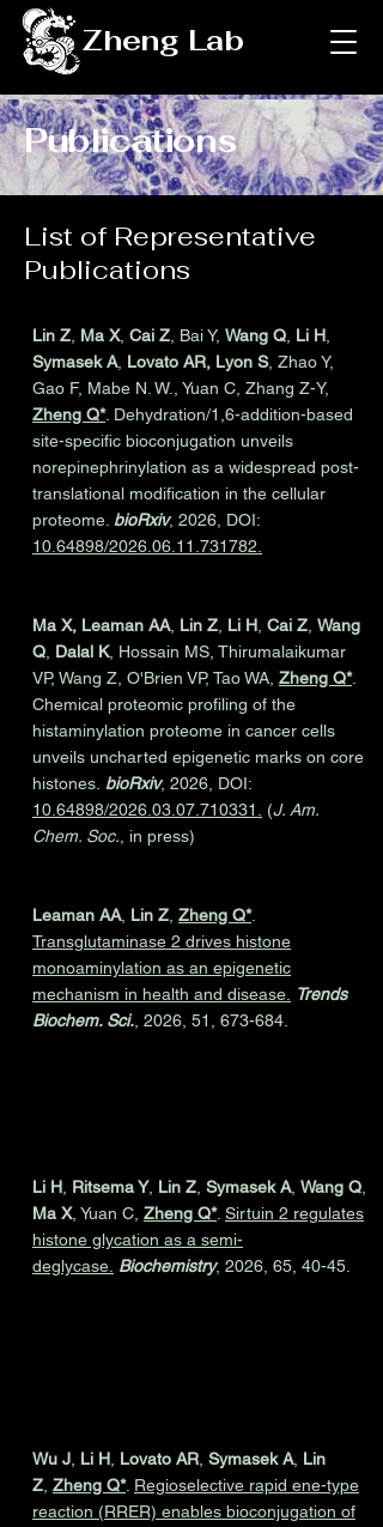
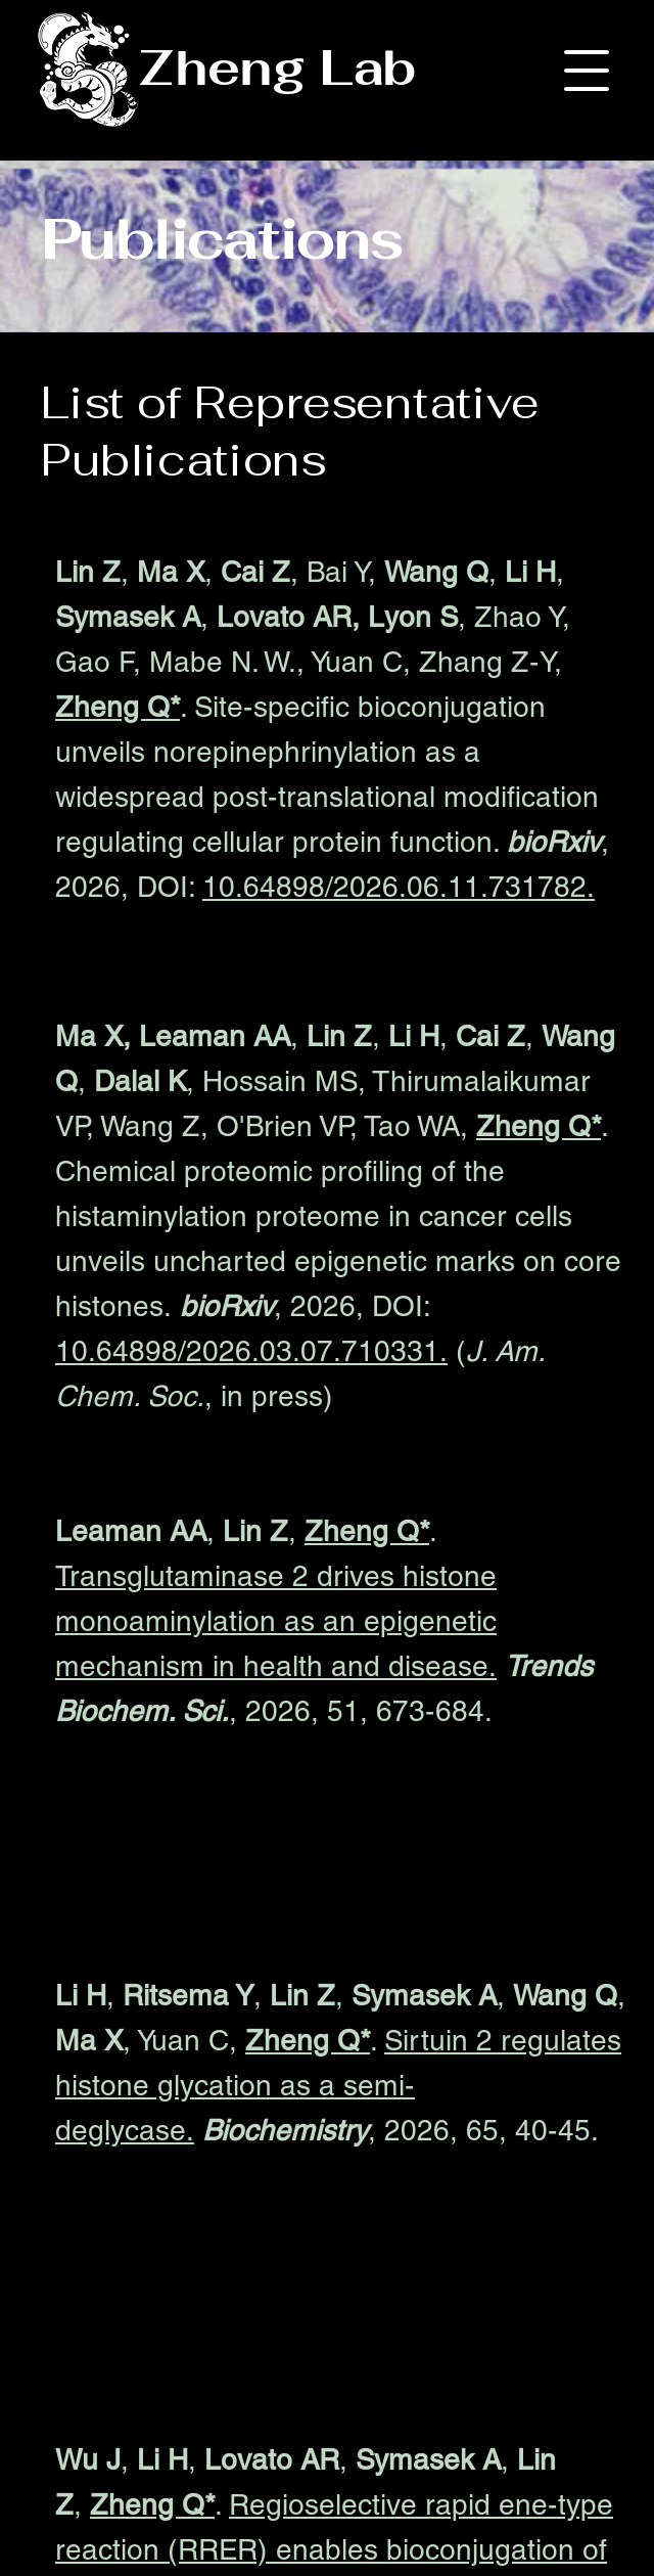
[32,405,359,556] Zheng Q*. Dehydration/1,6-addition-based | site-specific bioconjugation unveils | norepinephrinylation as a widespread post- | translational modification in the cellular | proteome. bioRxiv, 2026, DOI: | 10.64898/2026.06.11.731782. -> [55,690,609,903] Zheng Q*. Site-specific bioconjugation | unveils norepinephrinylation as a | widespread post-translational modification | regulating cellular protein function. bioRxiv, | 2026, DOI: 10.64898/2026.06.11.731782.

